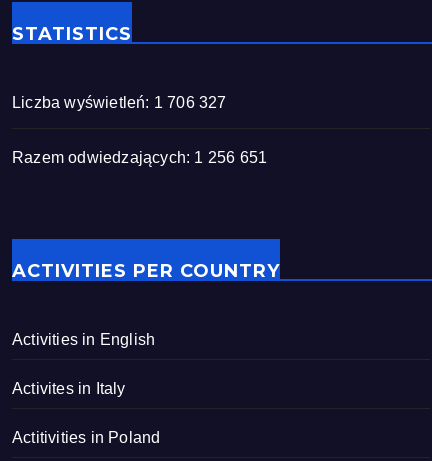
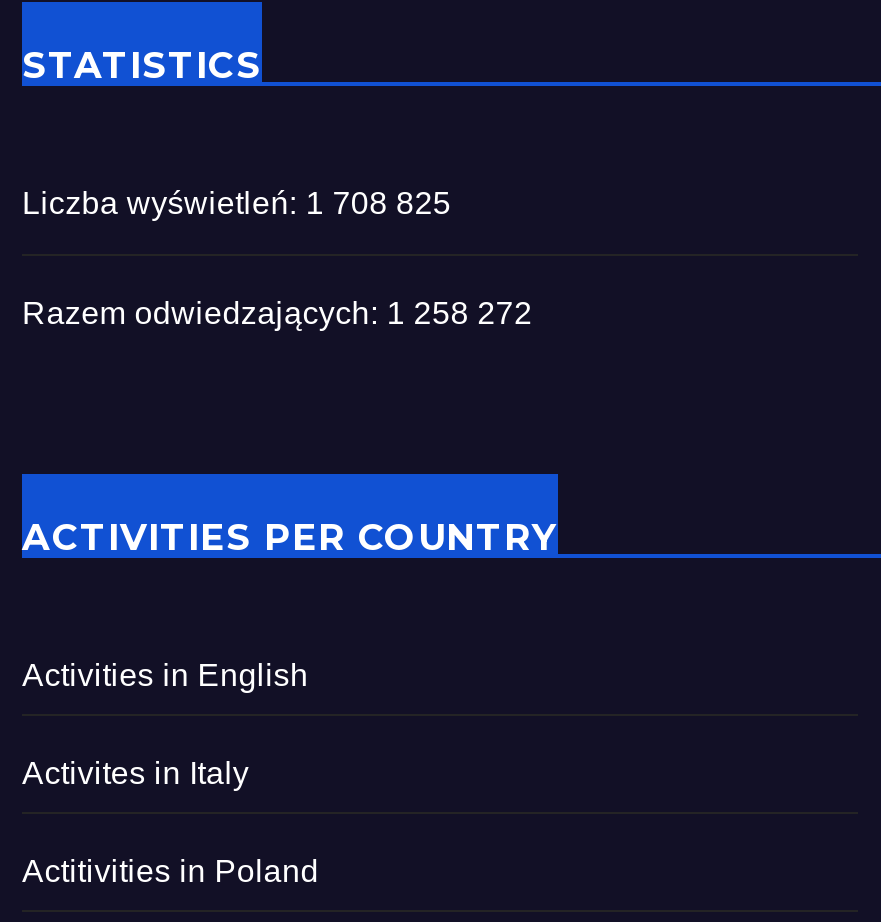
[12,94,227,111] Liczba wyświetleń: 1 706 327 -> [22,185,451,219] Liczba wyświetleń: 1 708 825
[12,149,267,166] Razem odwiedzających: 1 256 651 -> [22,296,532,330] Razem odwiedzających: 1 258 272

